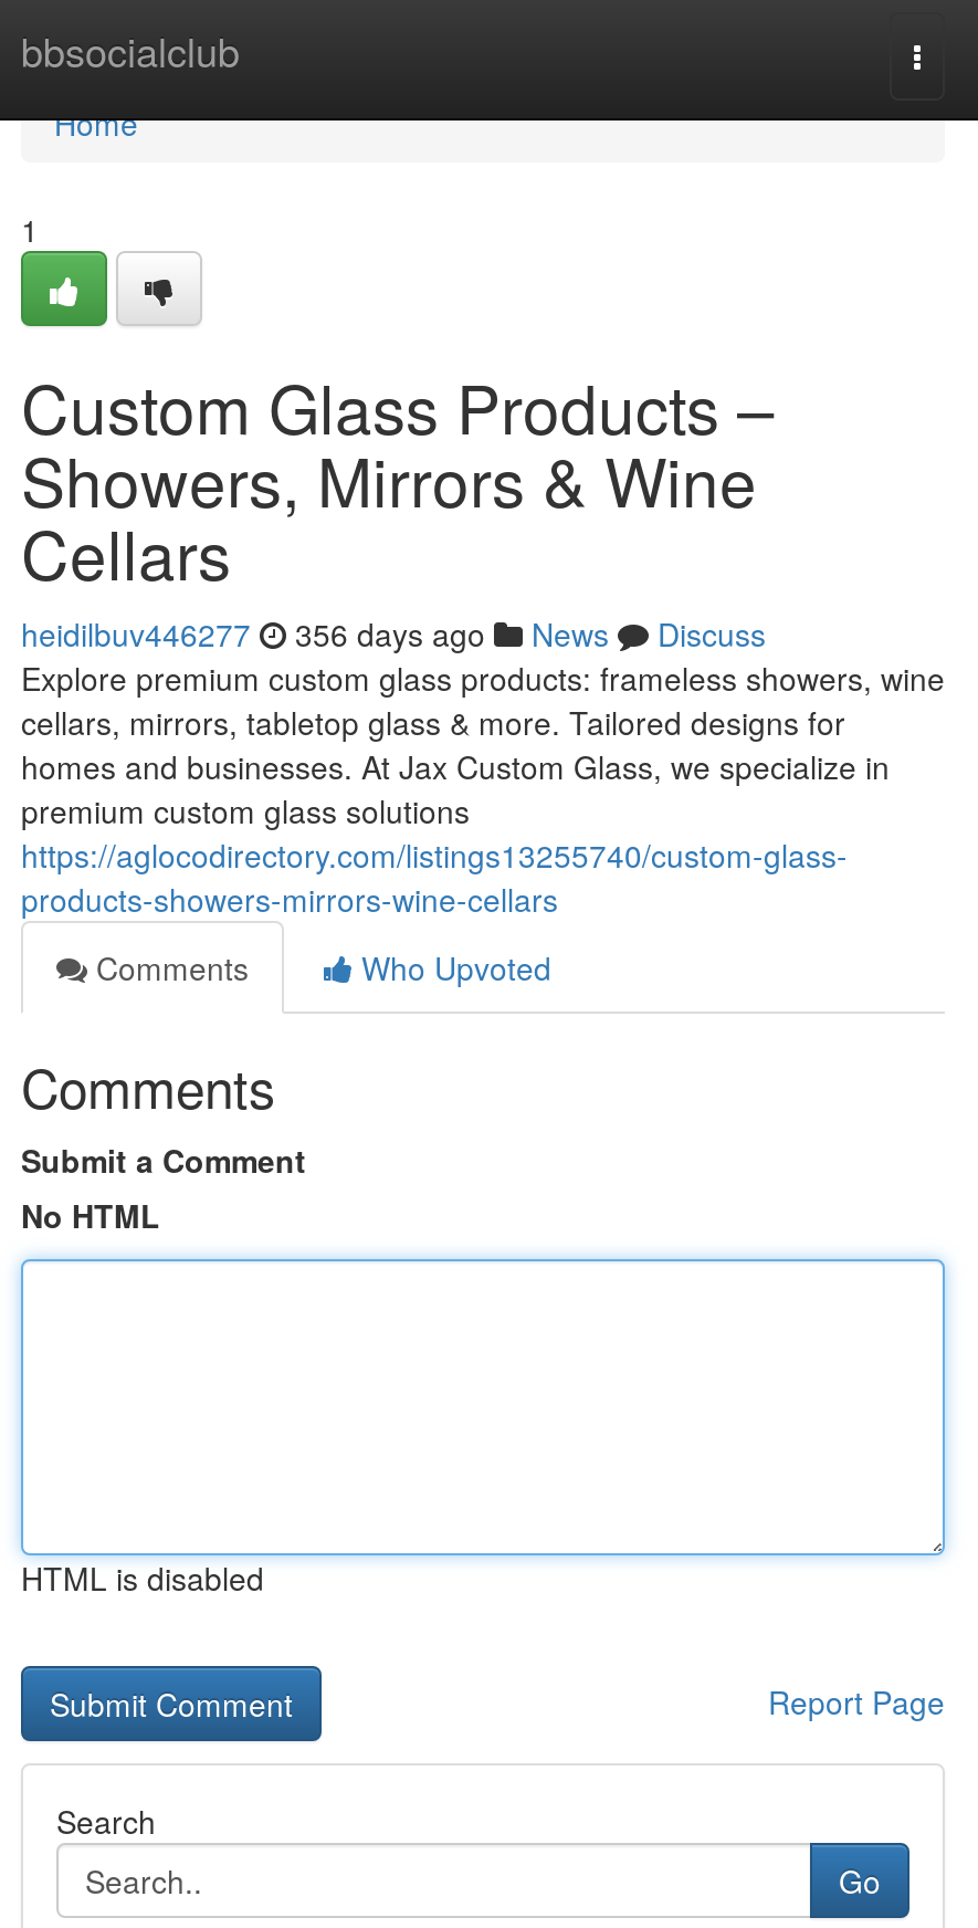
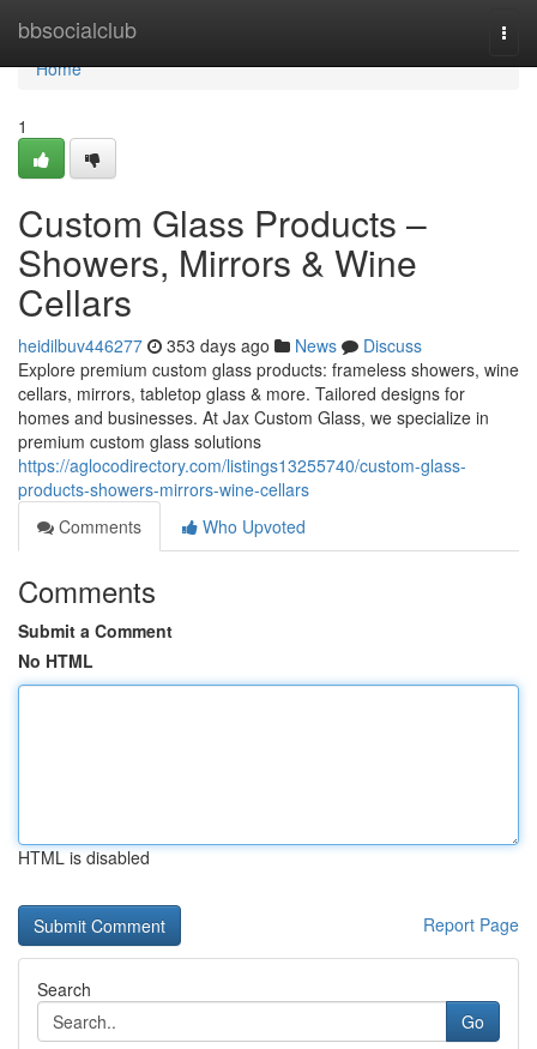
[21,611,766,656] heidilbuv446277 356 days ago News Discuss -> [18,333,422,357] heidilbuv446277 353 days ago News Discuss

